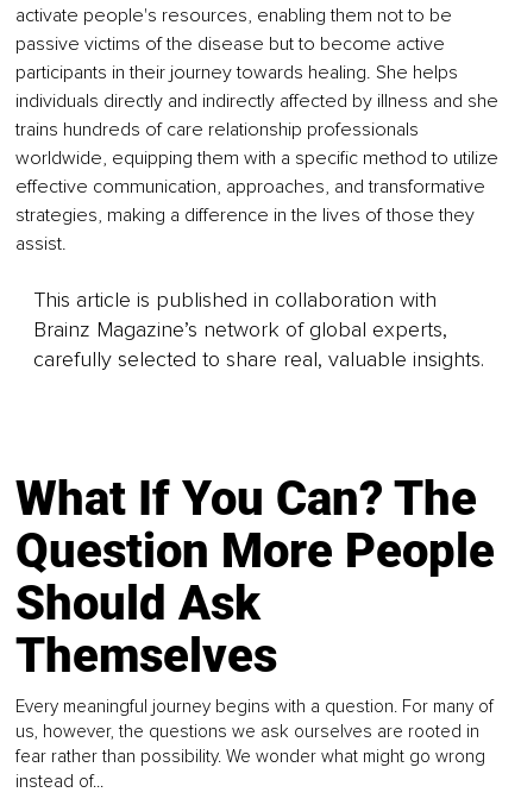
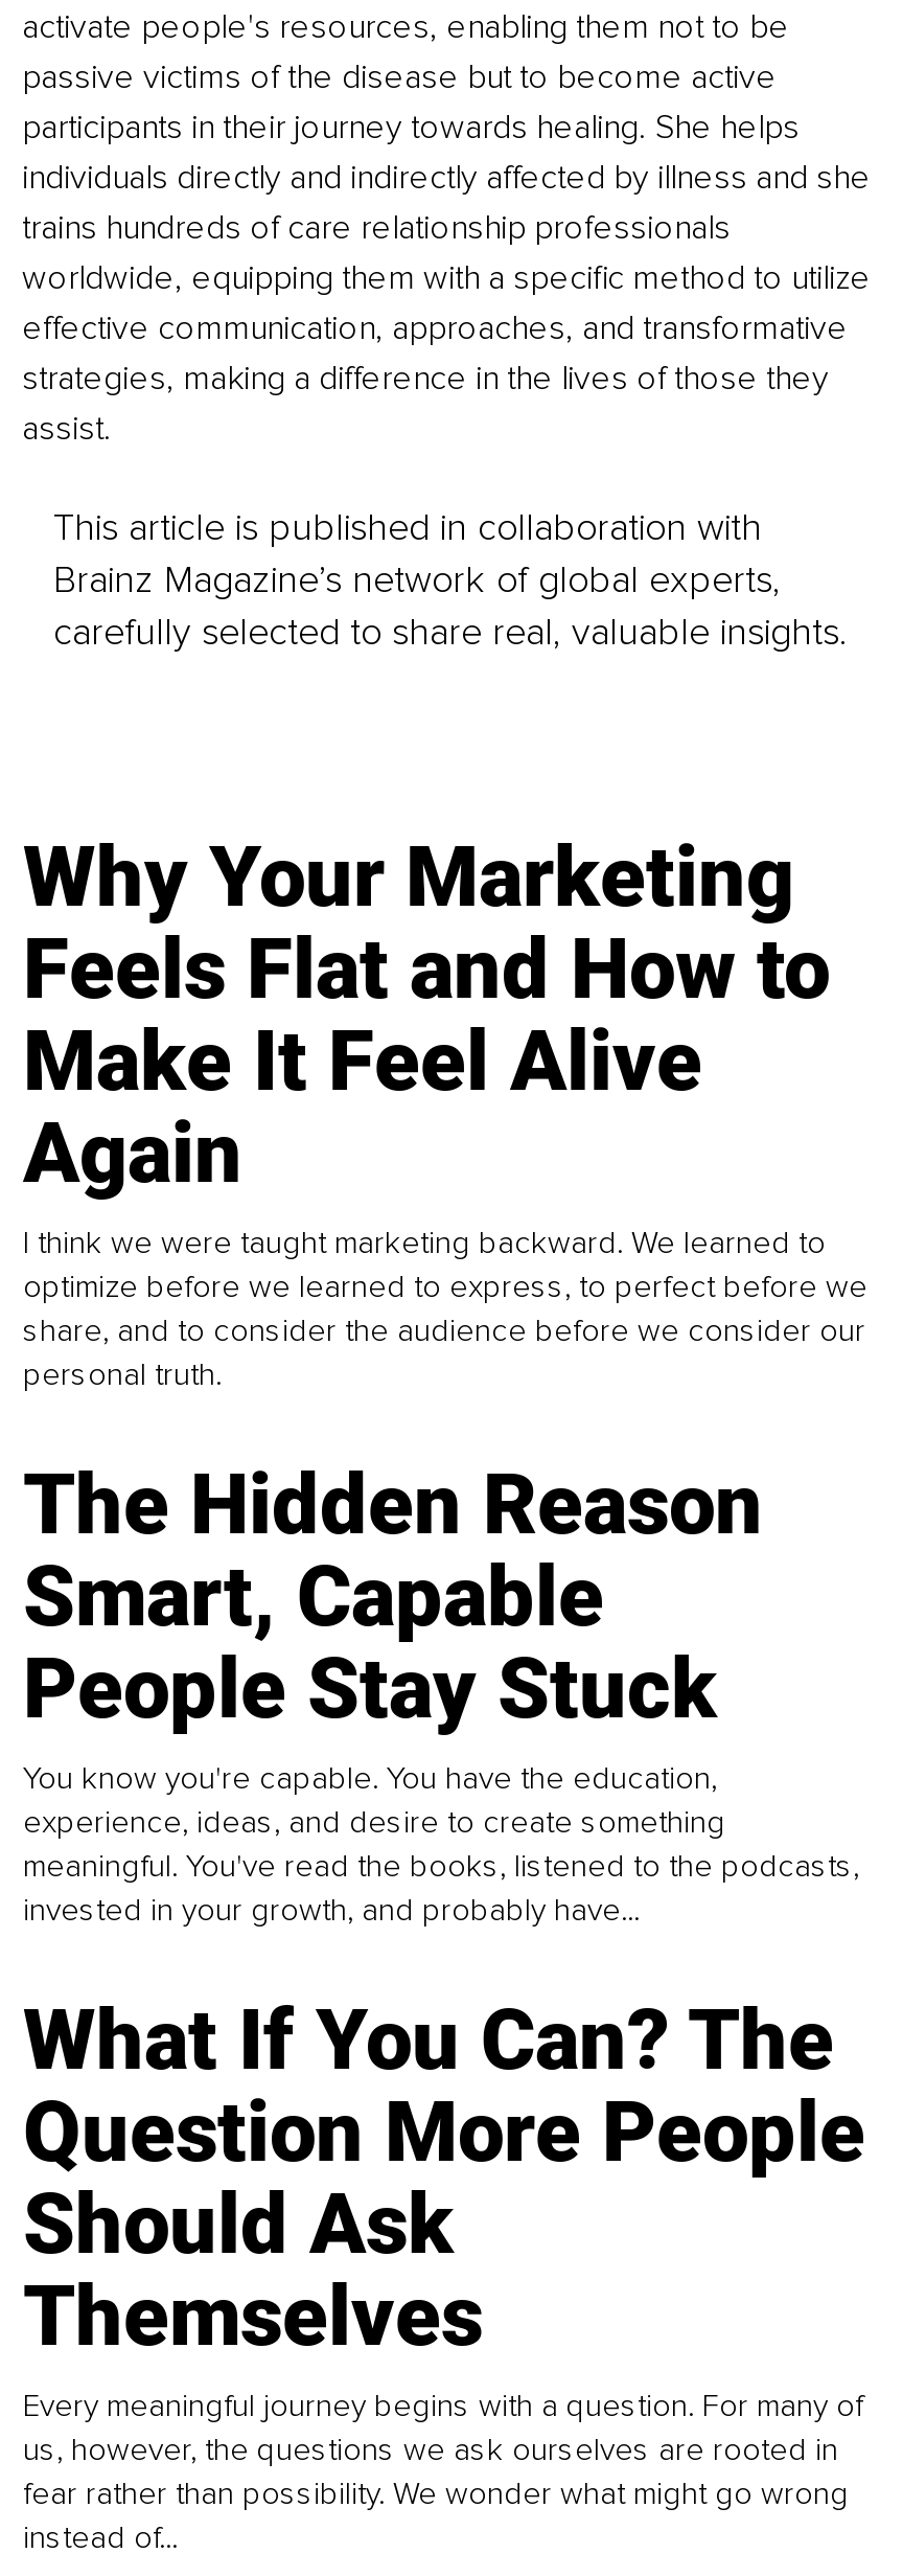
none -> [23,827,867,1928] Why Your Marketing | Feels Flat and How to | Make It Feel Alive | Again | I think we were taught marketing backward. We learned to | optimize before we learned to express, to perfect before we | share, and to consider the audience before we consider our | personal truth. | The Hidden Reason | Smart, Capable | People Stay Stuck | You know you're capable. You have the education, | experience, ideas, and desire to create something | meaningful. You've read the books, listened to the podcasts, | invested in your growth, and probably have...

